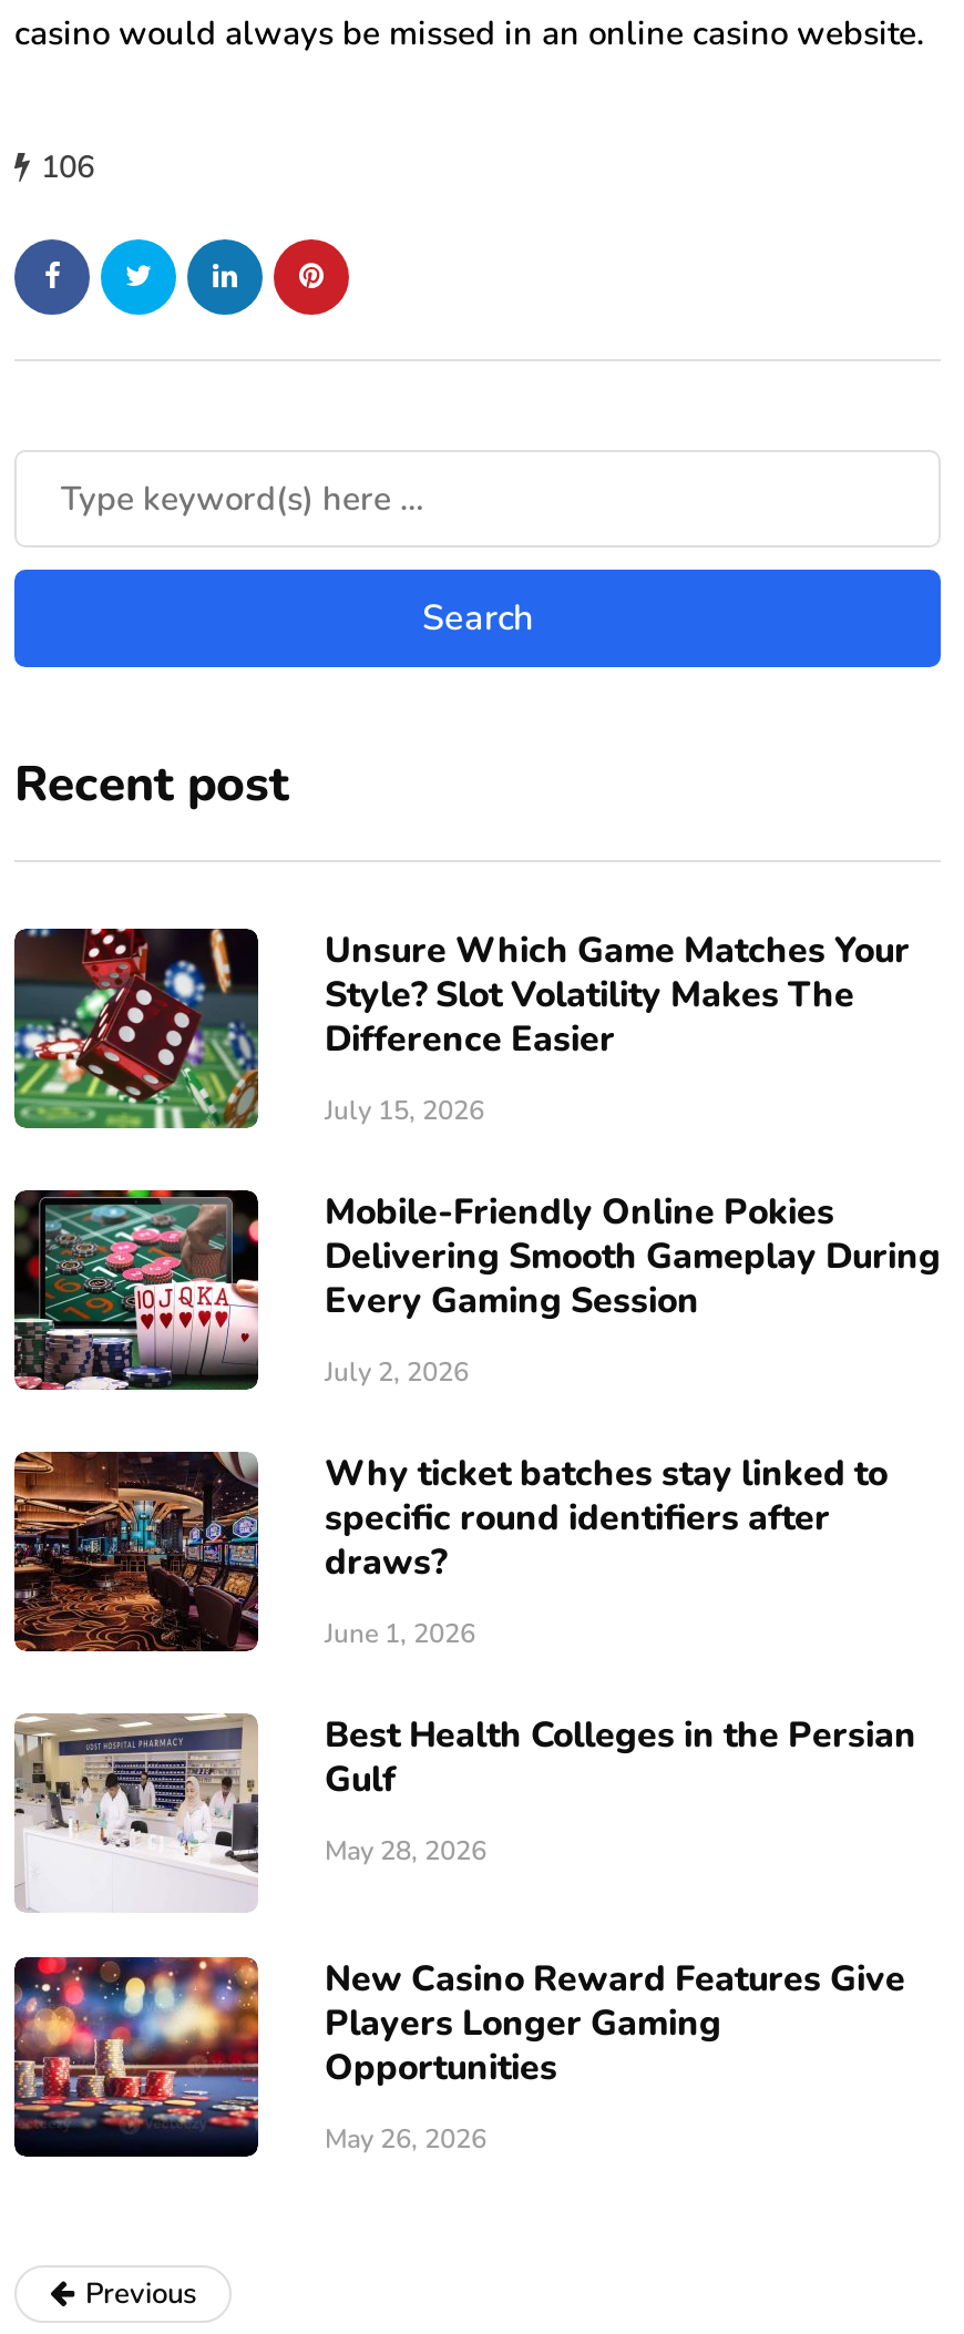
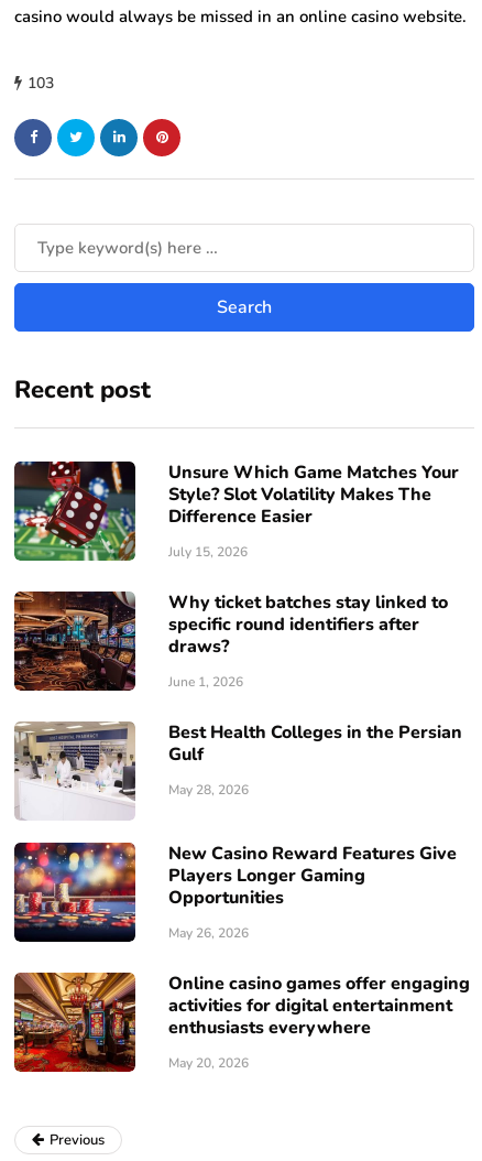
[41,146,94,188] 106 -> [28,72,54,93] 103
[12,1187,941,1392] [image] | Mobile-Friendly Online Pokies | Delivering Smooth Gameplay During | Every Gaming Session | July 2, 2026 -> none
moved [10,1447,916,2156] -> [12,589,462,941]: [image] | Why ticket batches stay linked to | specific round identifiers after | ... | Opportunities | May 26, 2026
none -> [13,971,470,1073] [image] | Online casino games offer engaging | activities for digital entertainment | enthusiasts everywhere | May 20, 2026

